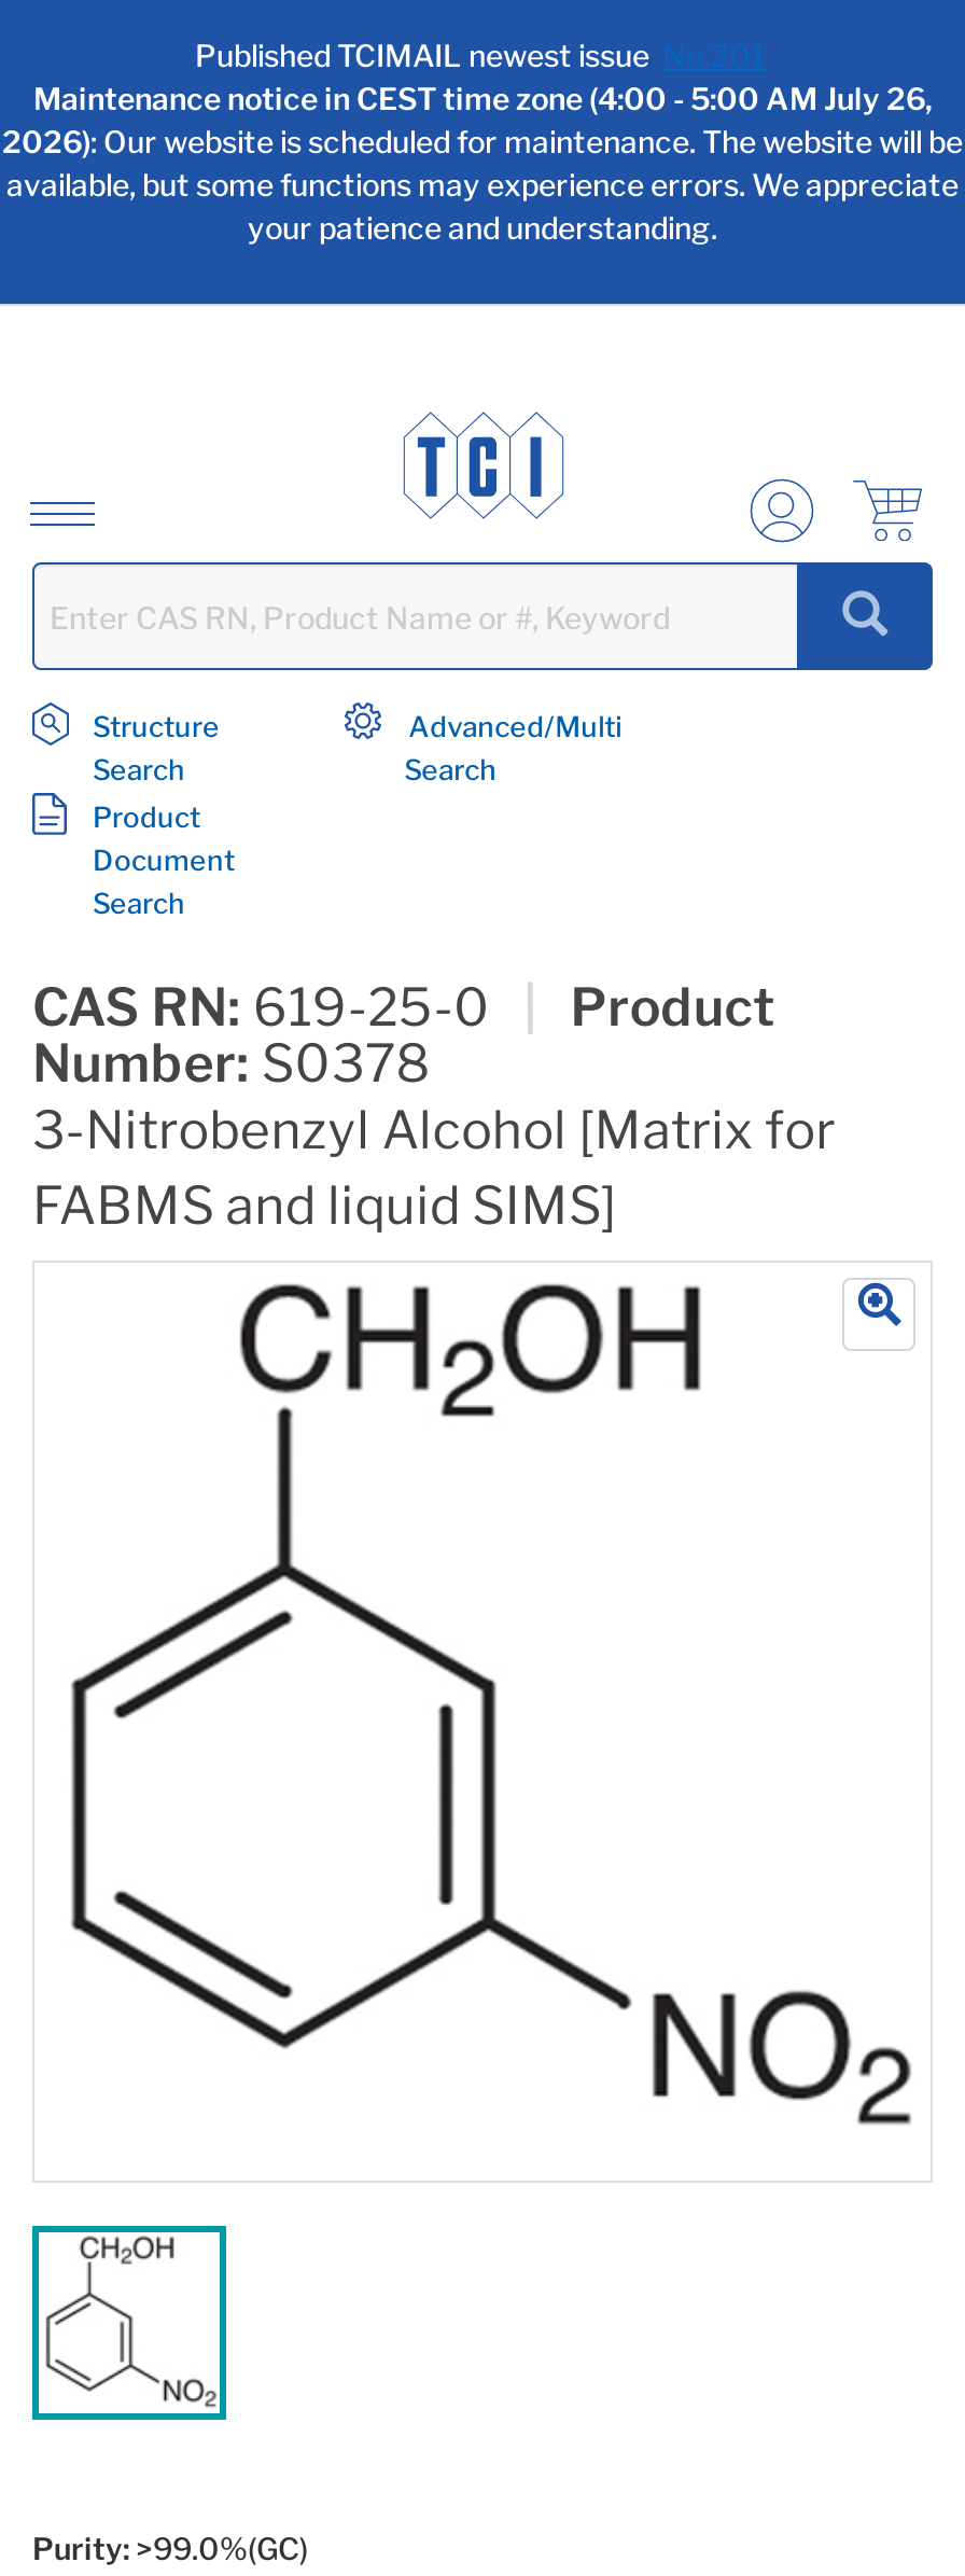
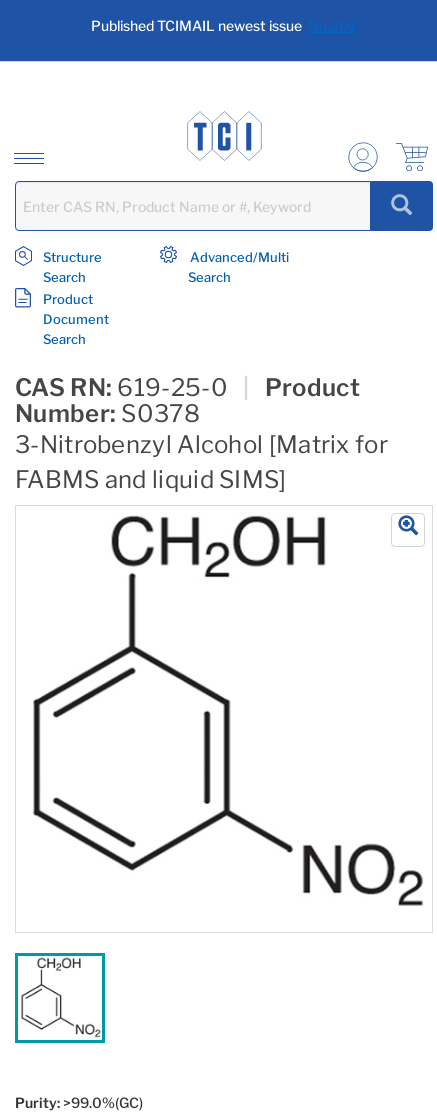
[2,80,963,246] Maintenance notice in CEST time zone (4:00 - 5:00 AM July 26, | 2026): Our website is scheduled for maintenance. The website will be | available, but some functions may experience errors. We appreciate | your patience and understanding. -> none

